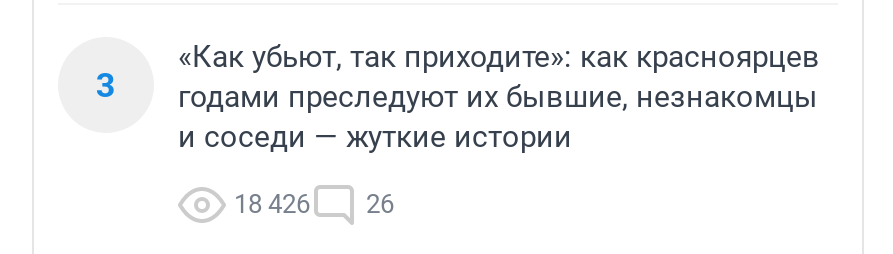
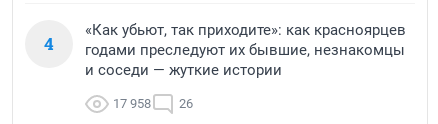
[96,61,818,115] 3 годами преследуют их бывшие, незнакомцы -> [43,32,405,59] 4 годами преследуют их бывшие, незнакомцы
[234,189,394,219] 18 426 26 -> [113,96,193,111] 17 958 26

